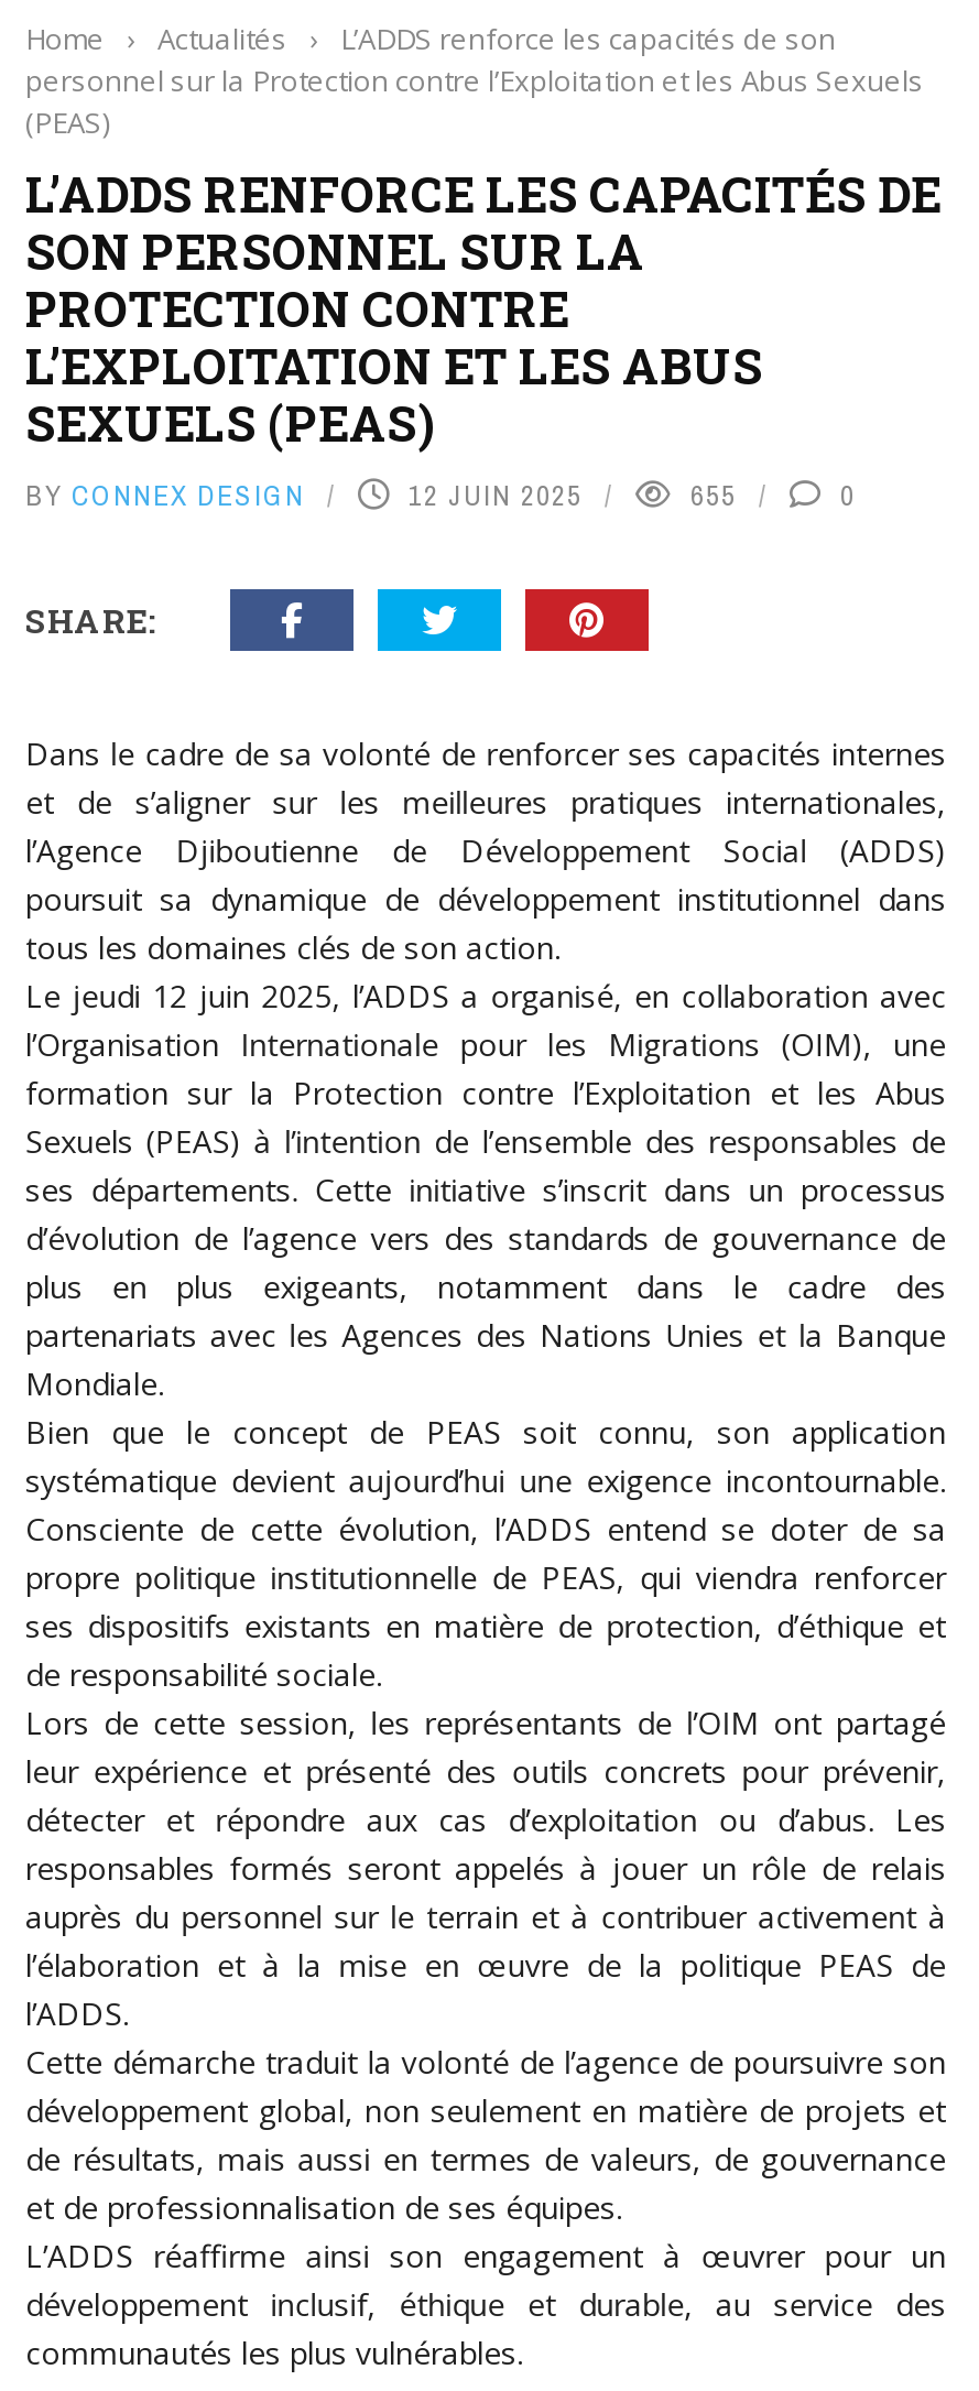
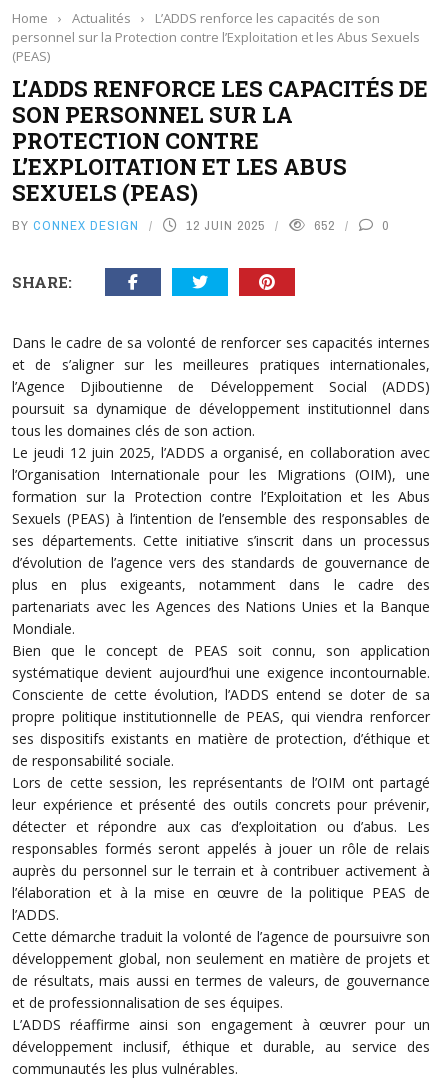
[690,478,737,515] 655 -> [314,217,335,234] 652

